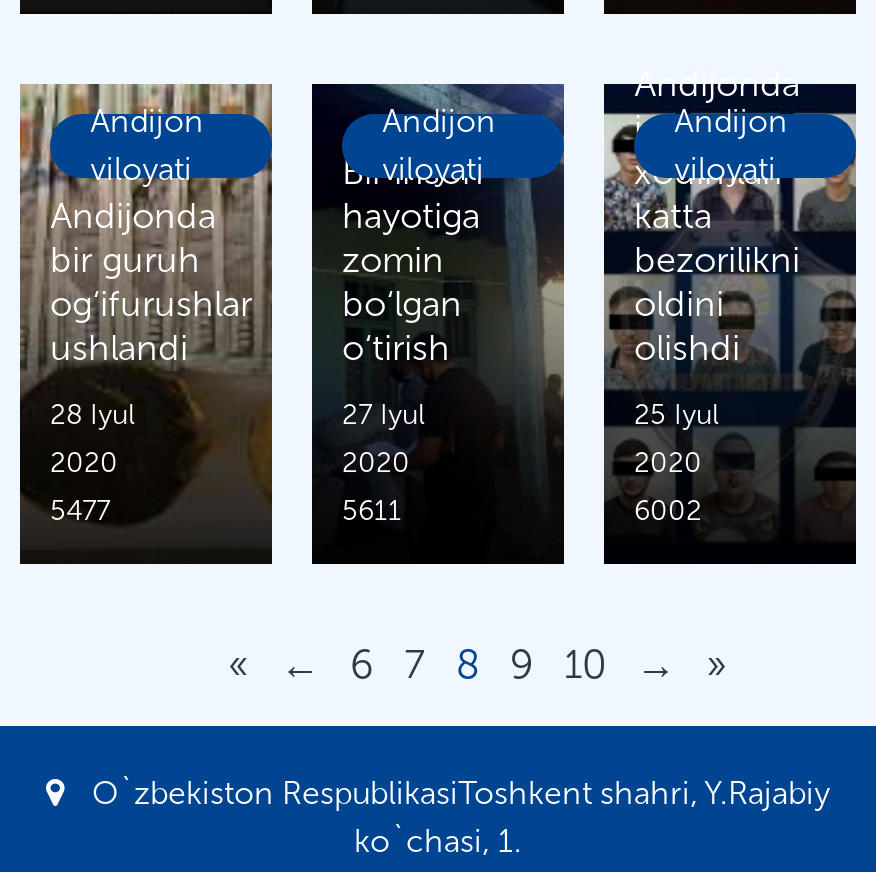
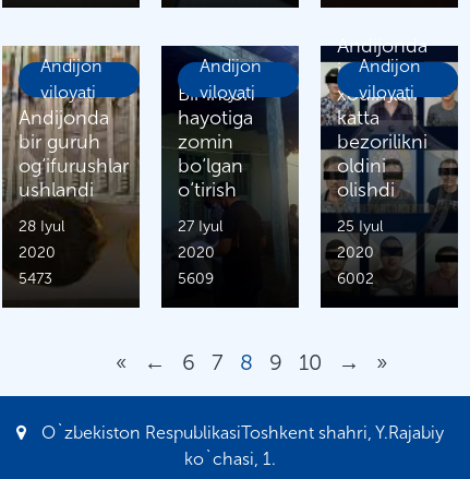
[50,494,110,528] 5477 -> [19,270,52,288] 5473
[342,494,402,528] 5611 -> [178,270,214,288] 5609

